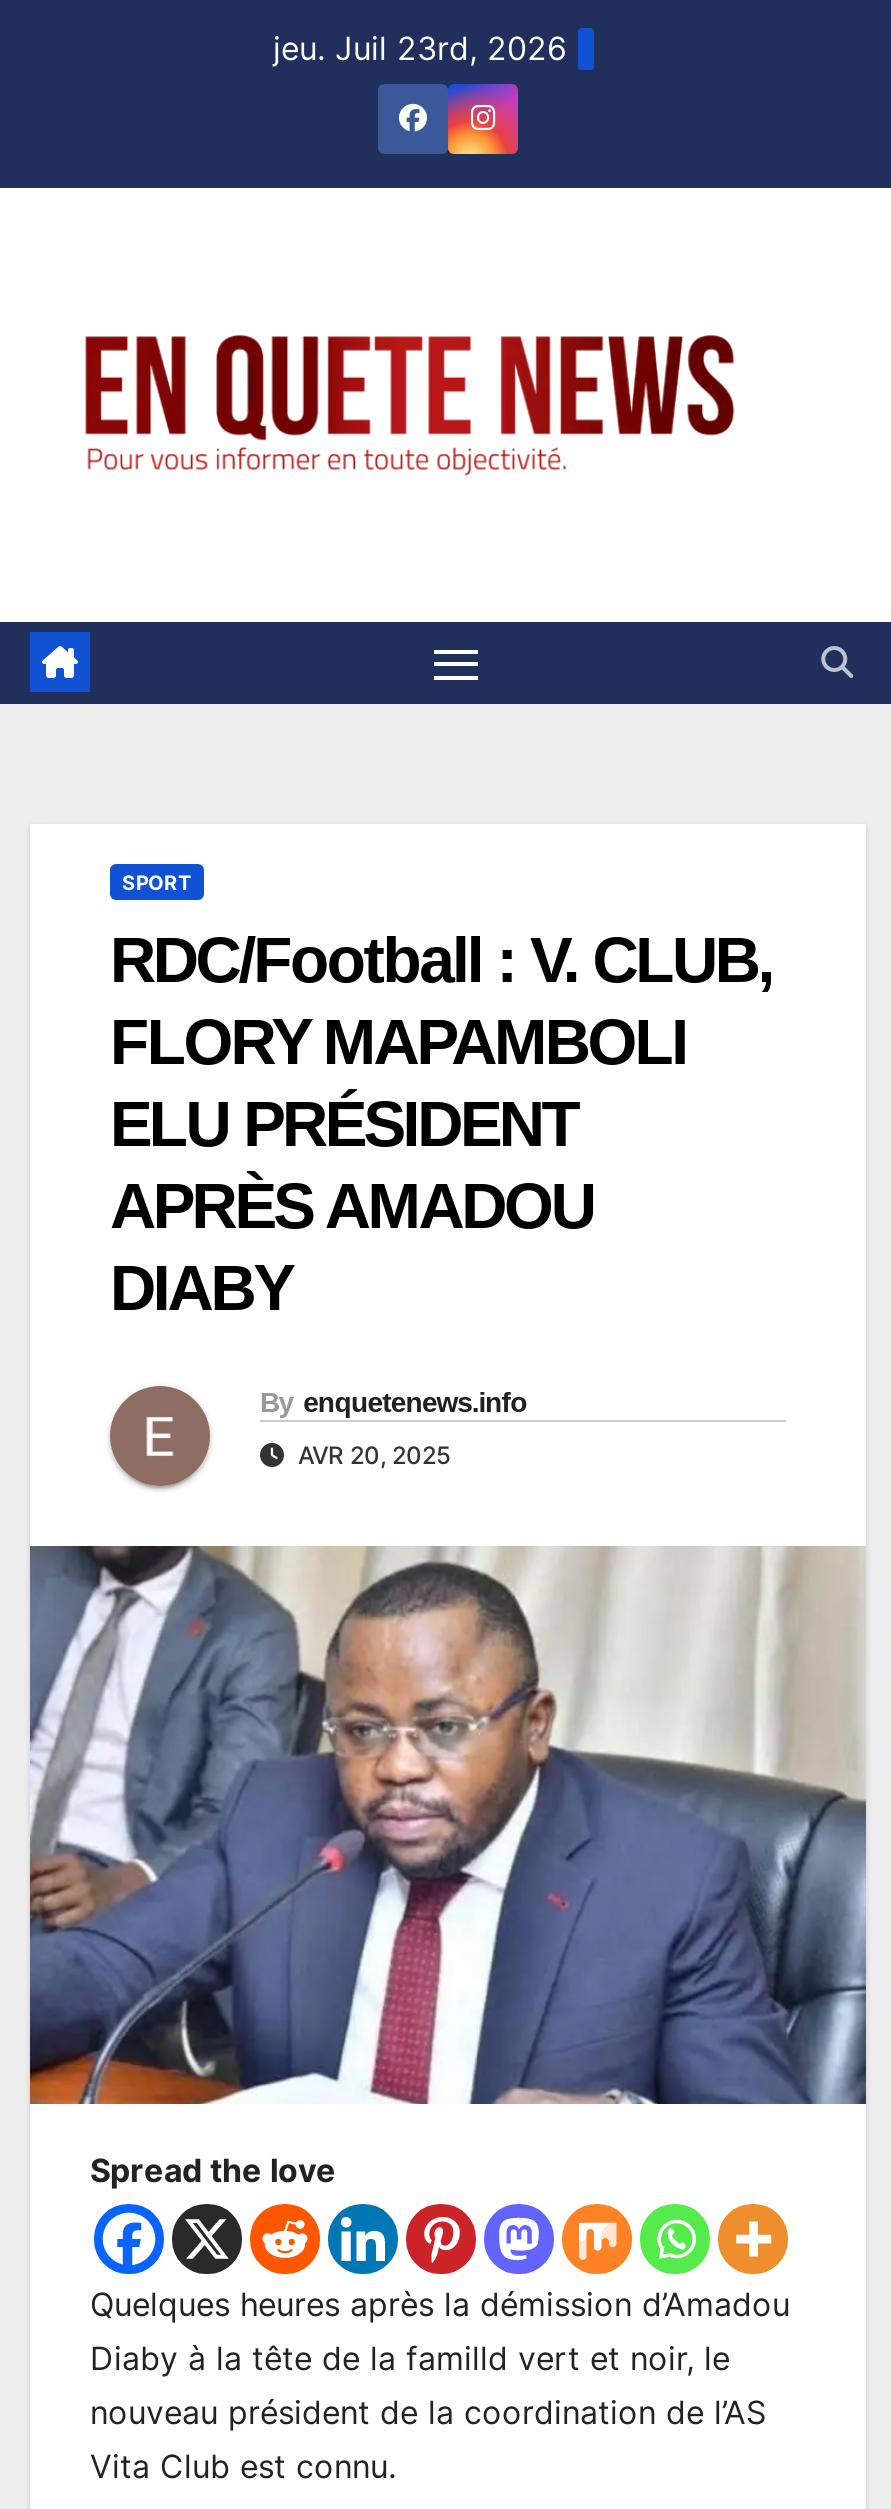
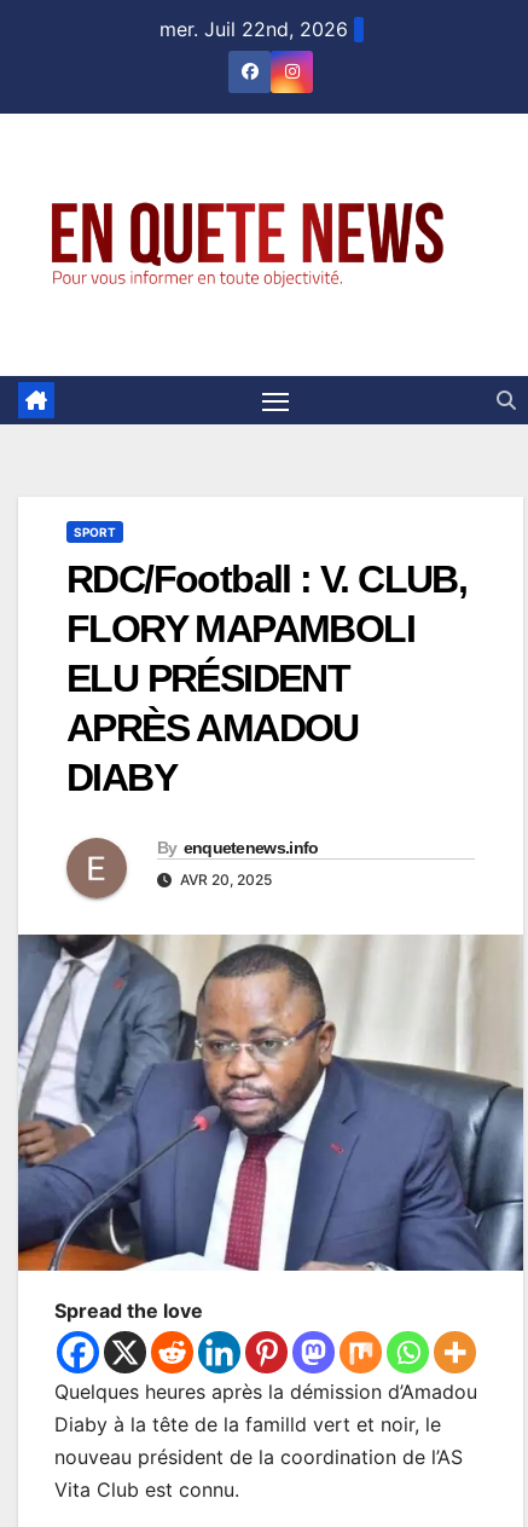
[273,28,567,68] jeu. Juil 23rd, 2026 -> [159,17,348,41] mer. Juil 22nd, 2026

